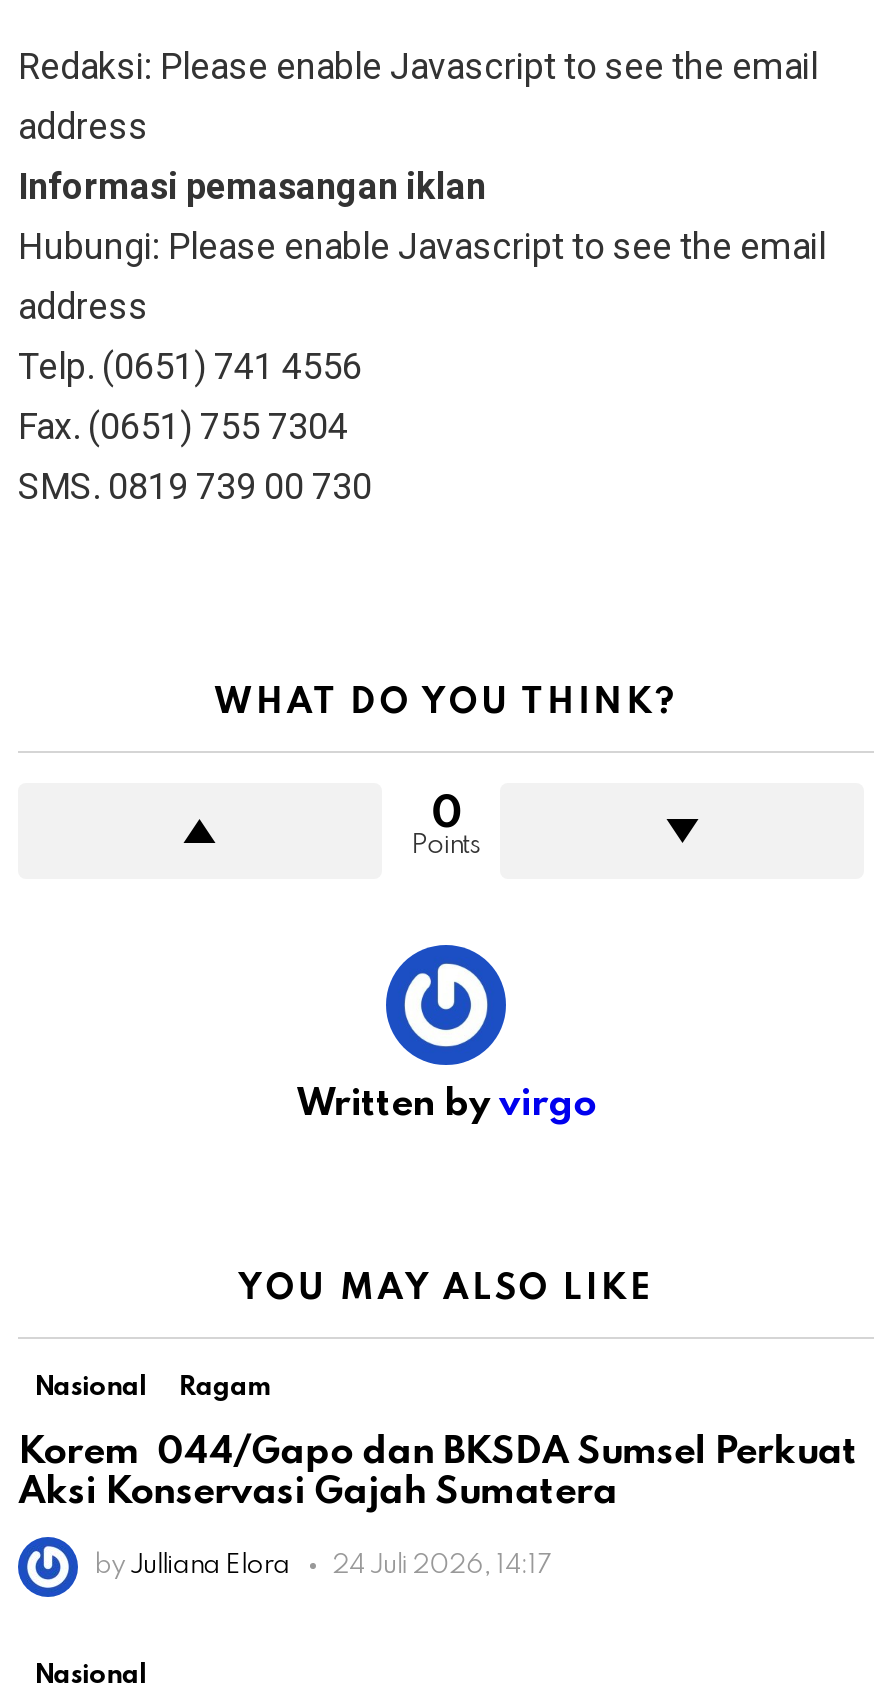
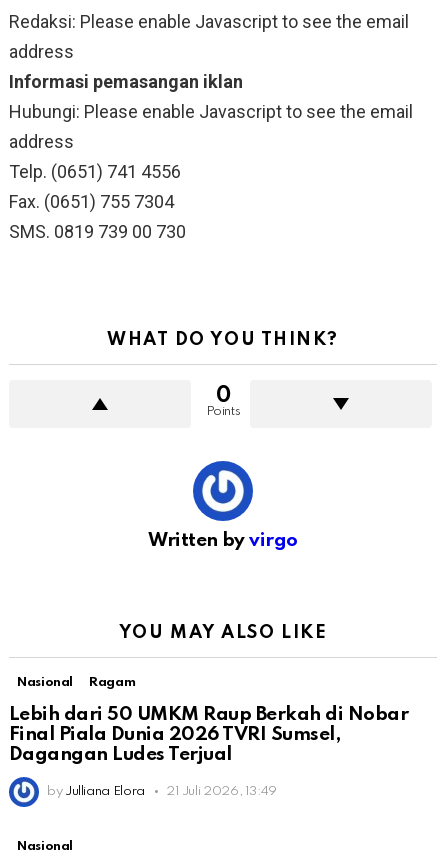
[18,1432,857,1510] Korem 044/Gapo dan BKSDA Sumsel Perkuat | Aksi Konservasi Gajah Sumatera -> [9,704,408,763] Lebih dari 50 UMKM Raup Berkah di Nobar | Final Piala Dunia 2026 TVRI Sumsel, | Dagangan Ludes Terjual
[94,1552,552,1578] by Julliana Elora 24 Juli 2026, 14:17 -> [47,784,277,797] by Julliana Elora 21 Juli 2026, 13:49

